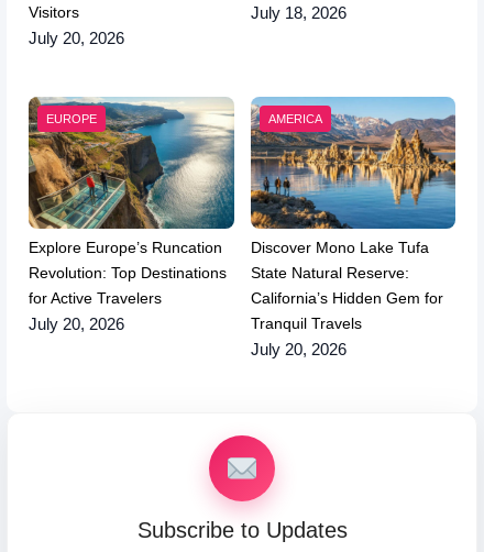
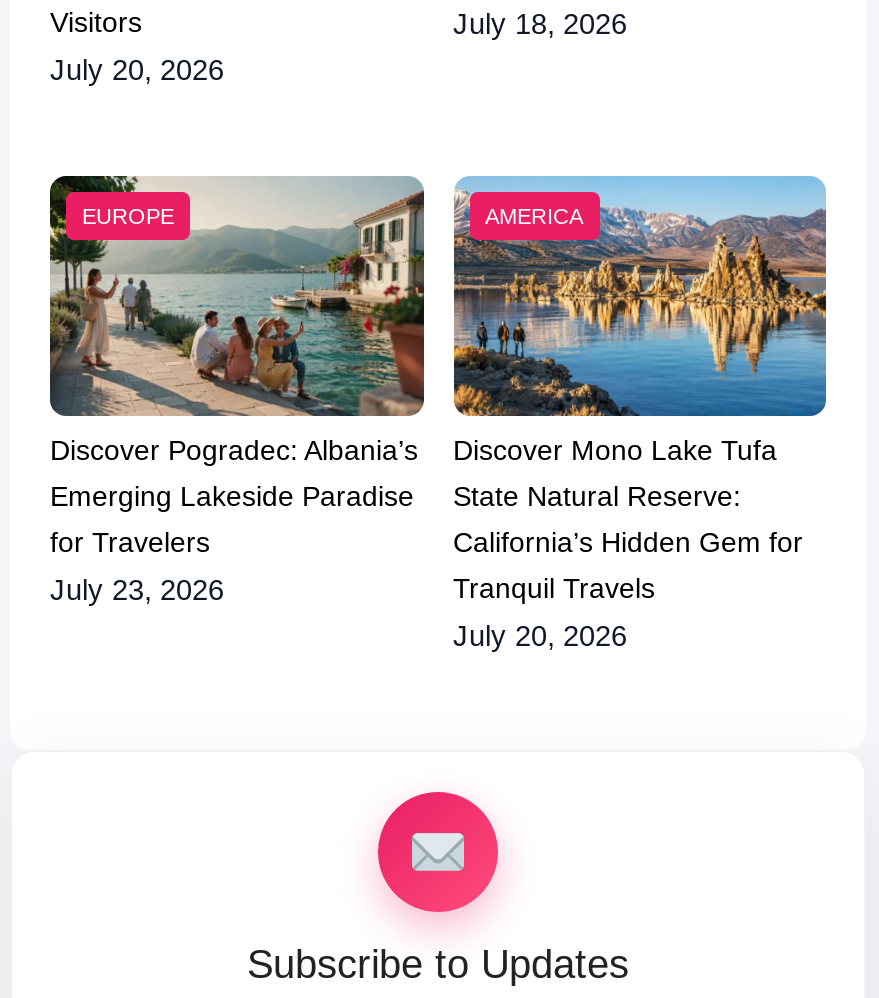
[28,97,235,306] [image] | Explore Europe’s Runcation | Revolution: Top Destinations | for Active Travelers -> [48,174,426,557] [image] | Discover Pogradec: Albania’s | Emerging Lakeside Paradise | for Travelers
[29,315,124,333] July 20, 2026 -> [50,573,224,605] July 23, 2026

